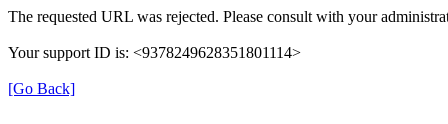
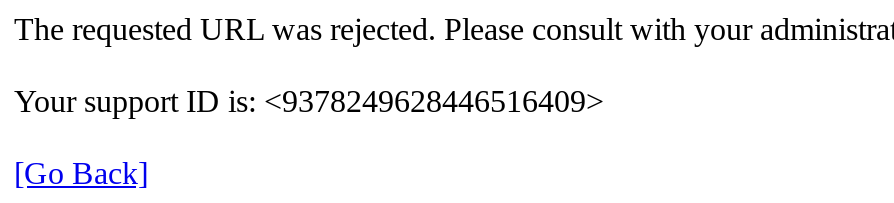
[8,44,301,61] Your support ID is: <9378249628351801114> -> [14,84,604,118] Your support ID is: <9378249628446516409>

